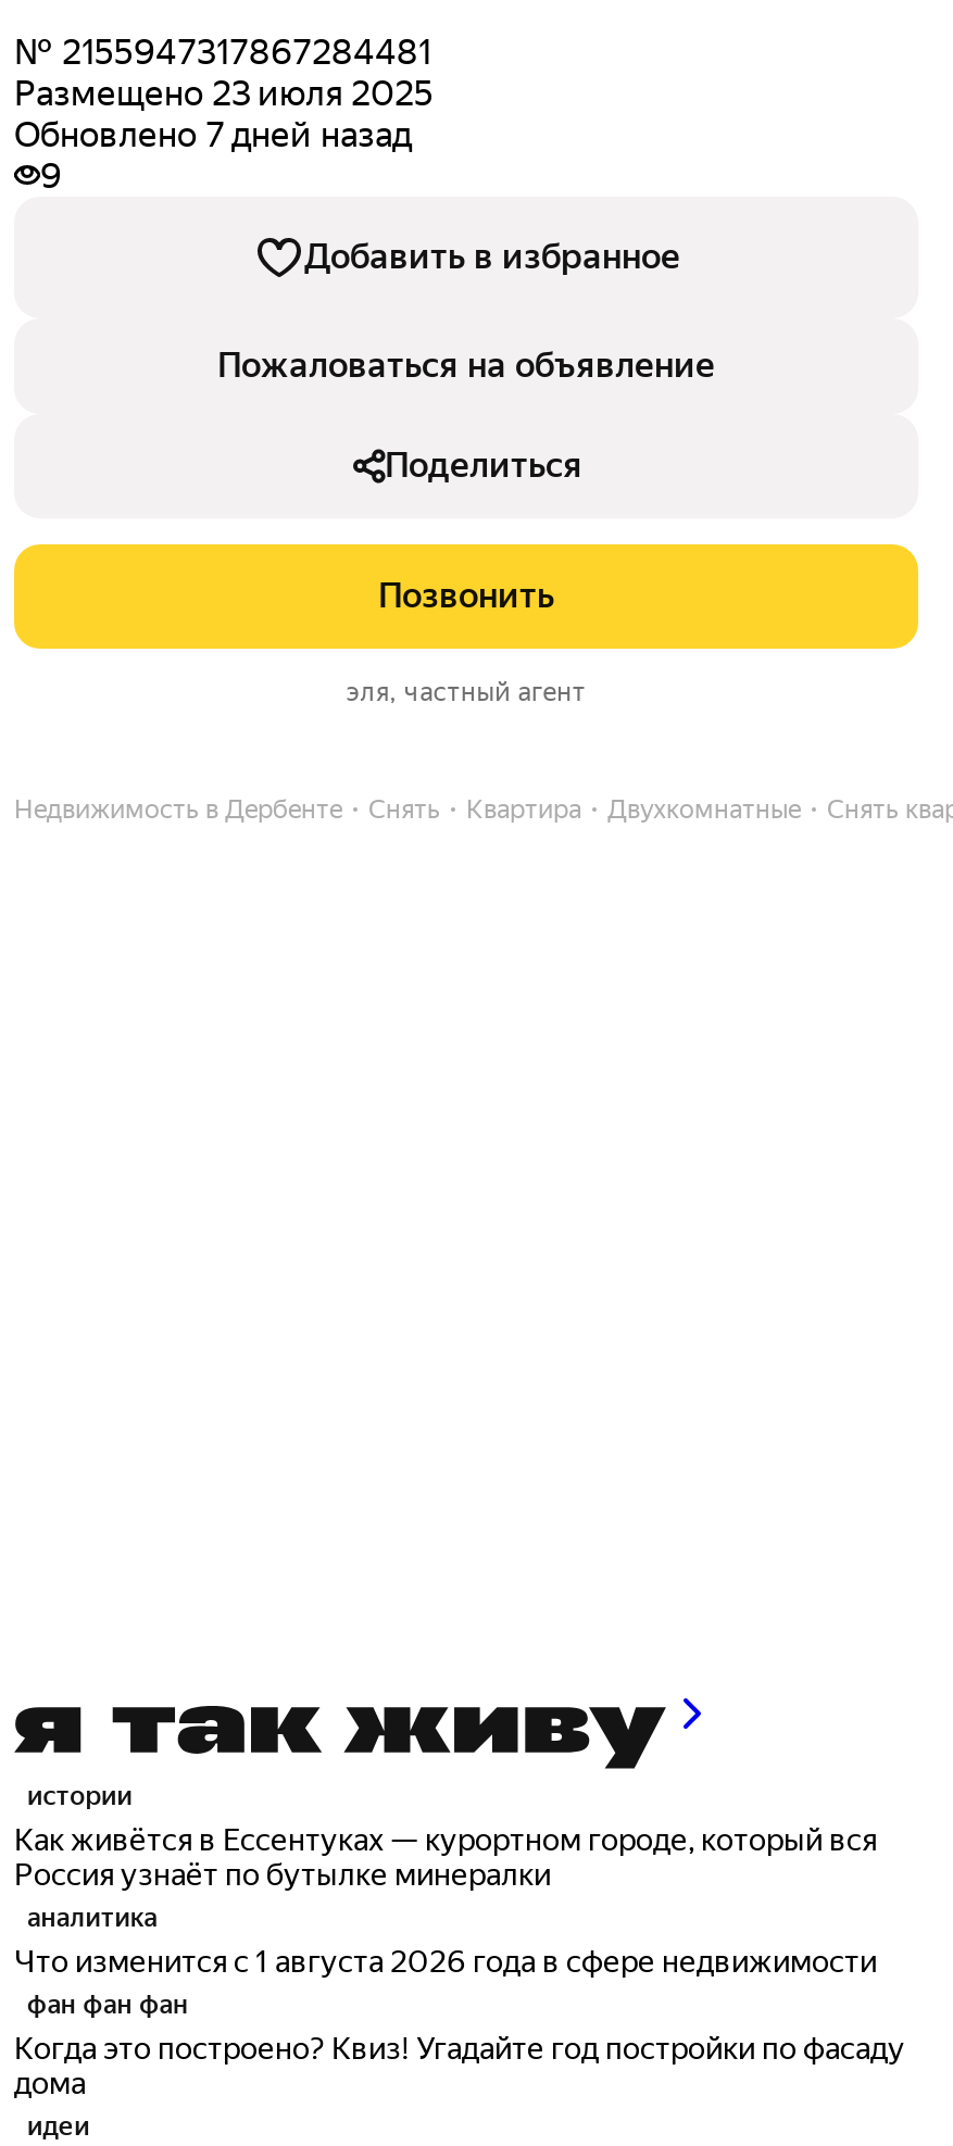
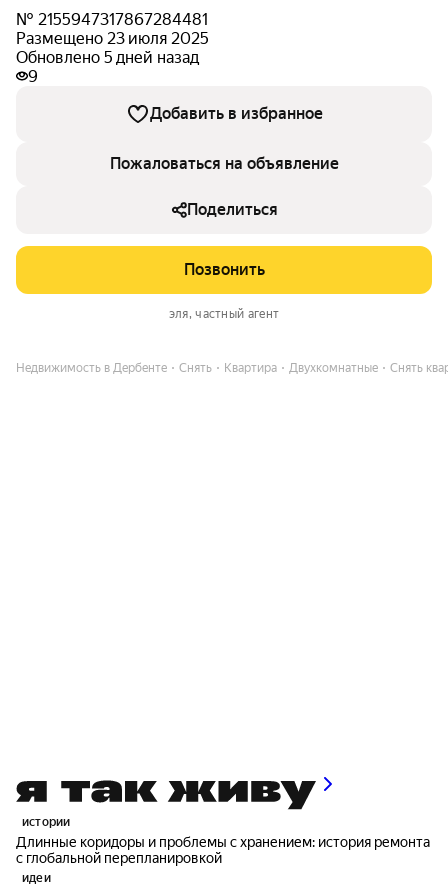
[14,114,412,155] Обновлено 7 дней назад -> [16,48,199,67] Обновлено 5 дней назад
[14,1822,905,2100] Как живётся в Ессентуках — курортном городе, который вся | Россия узнаёт по бутылке минералки | аналитика | Что изменится с 1 августа 2026 года в сфере недвижимости | фан фан фан | Когда это построено? Квиз! Угадайте год постройки по фасаду | дома -> [16,834,430,866] Длинные коридоры и проблемы с хранением: история ремонта | с глобальной перепланировкой

